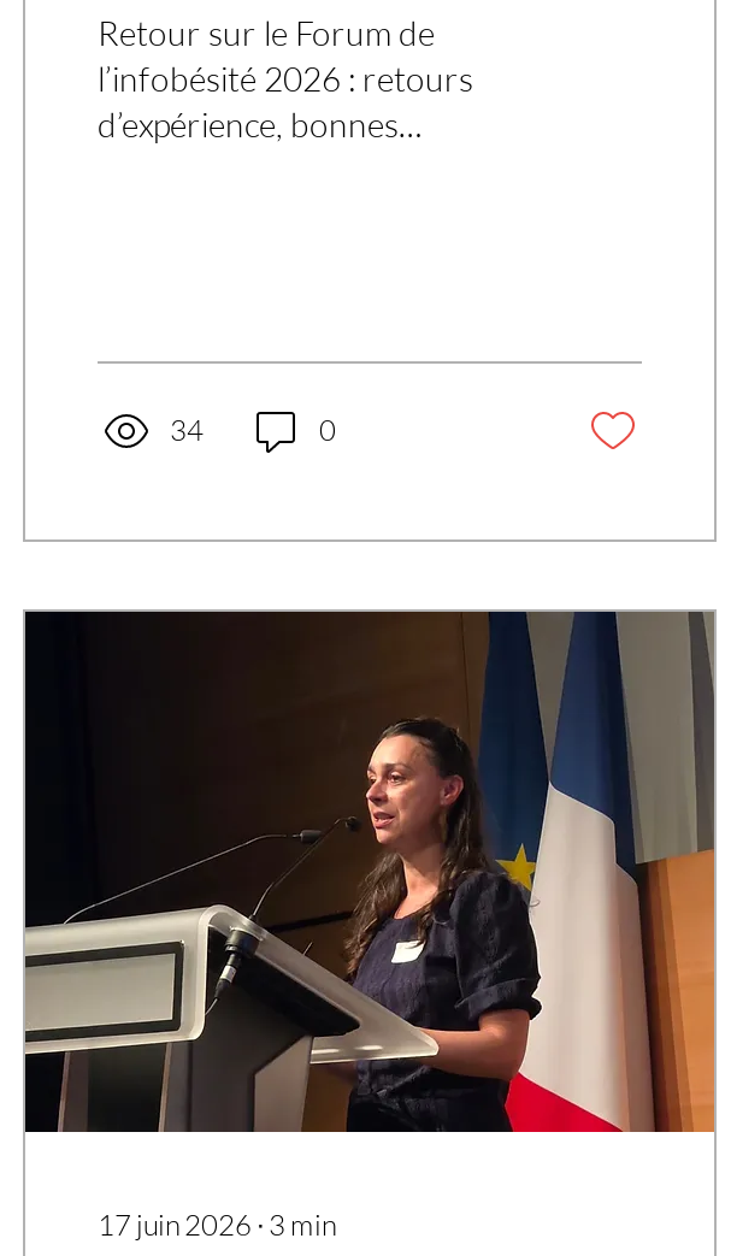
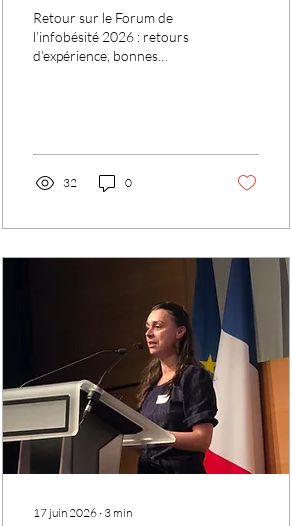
[170,412,204,448] 34 -> [63,175,77,190] 32

